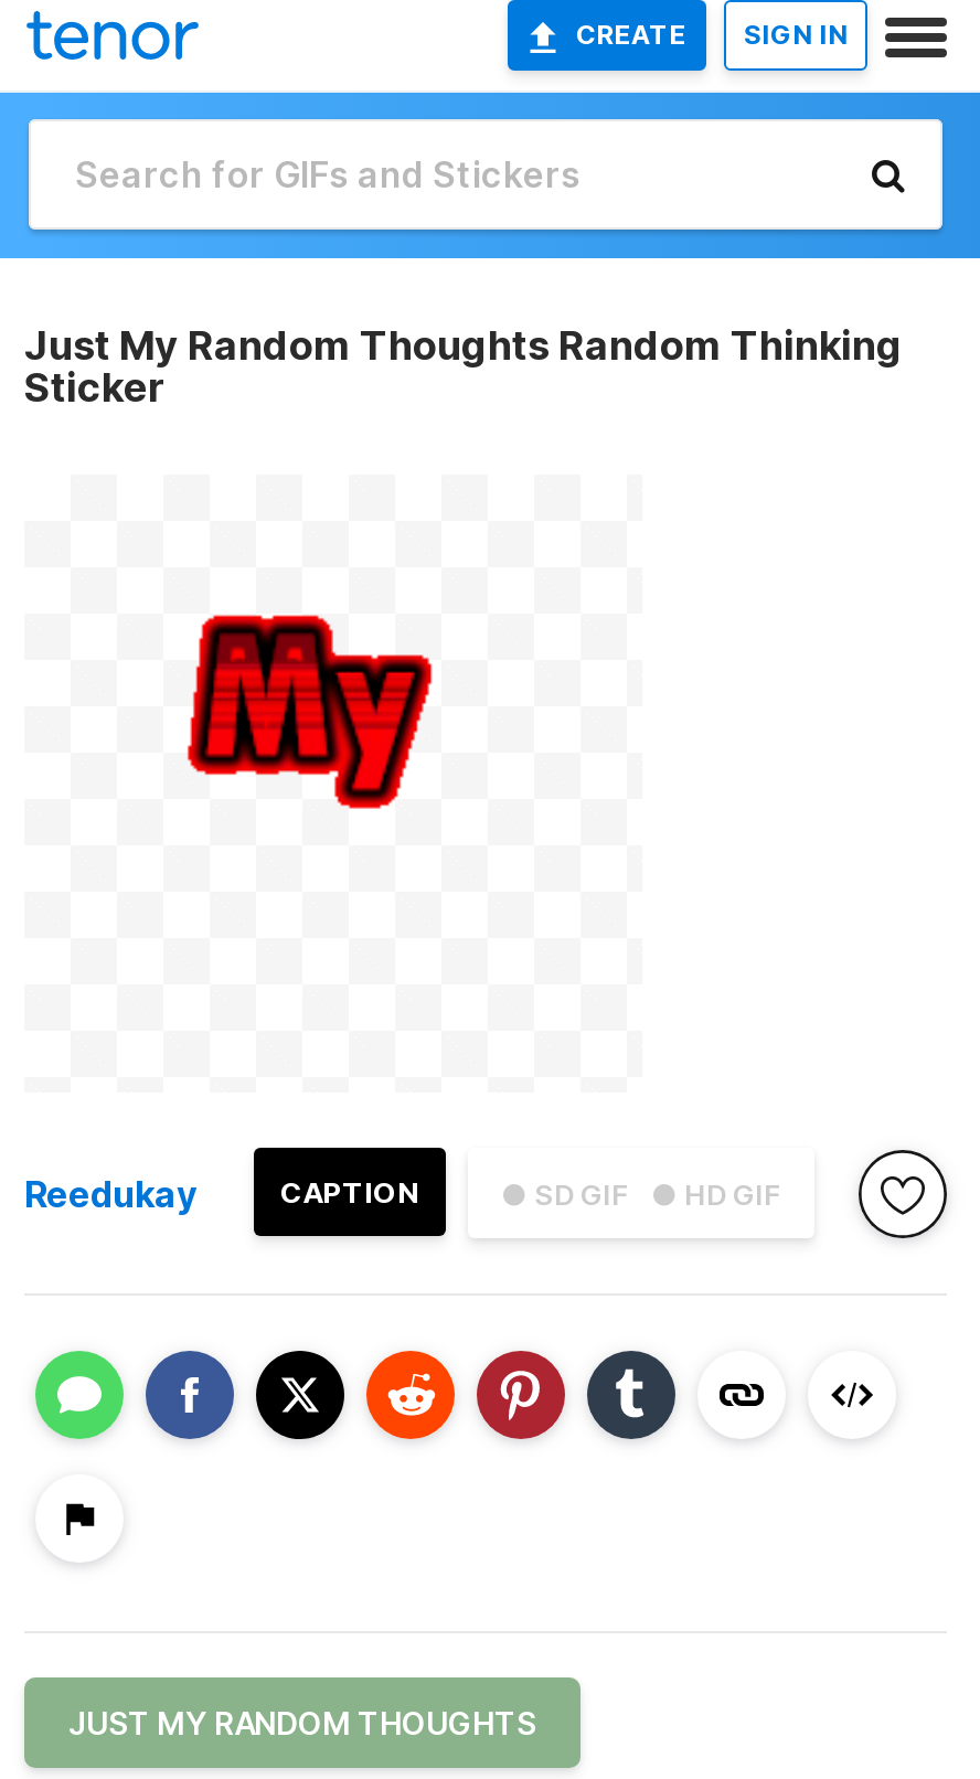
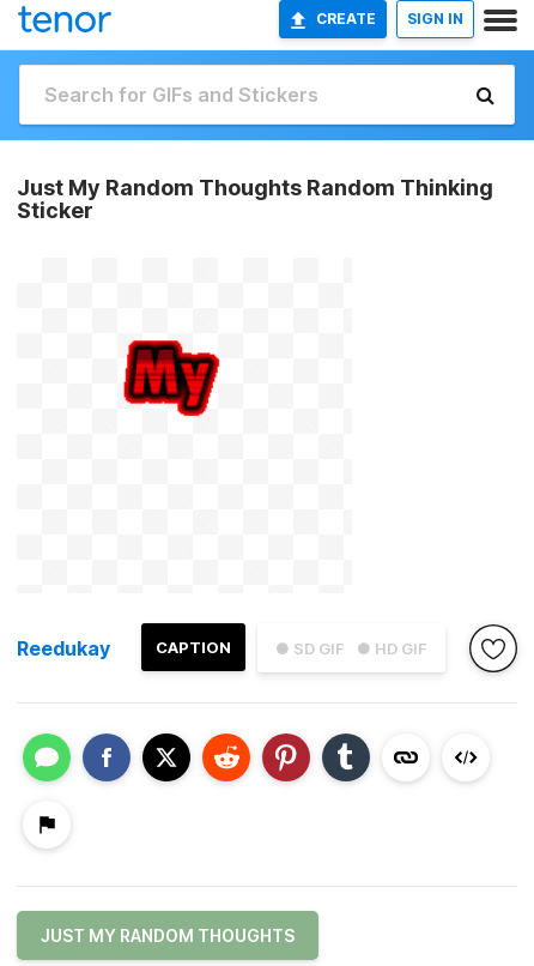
[185,614,435,810] [image] -> [105,334,238,439] [image]

